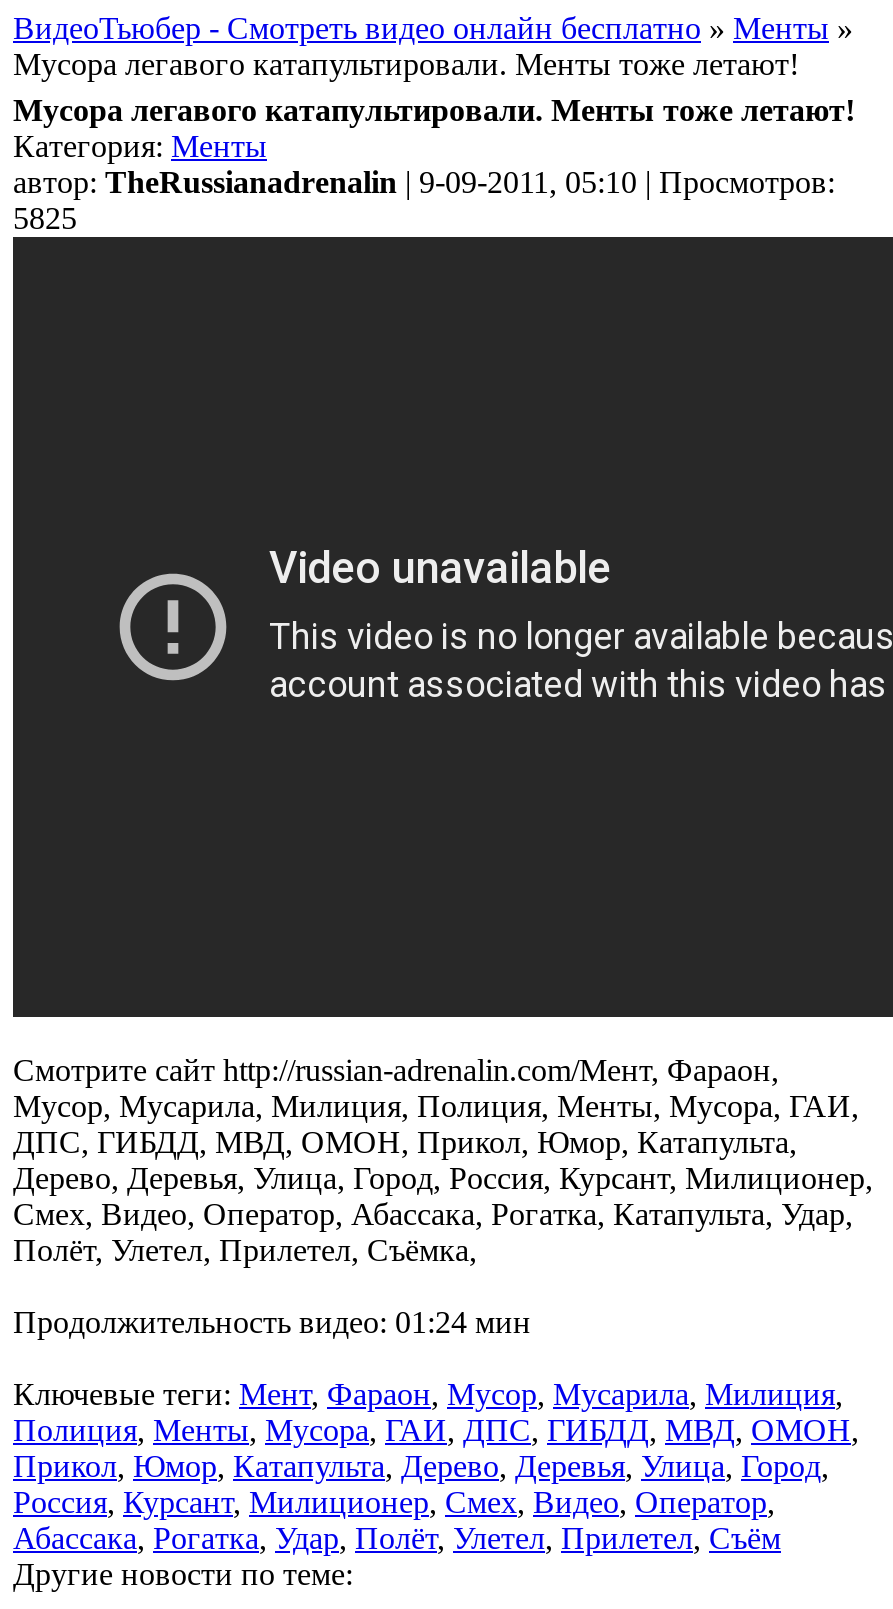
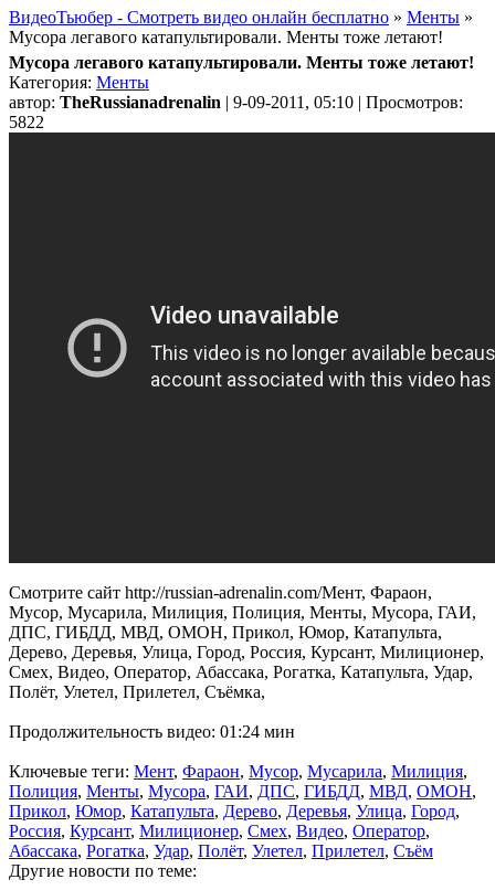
[13,201,77,235] 5825 -> [9,113,44,131] 5822

